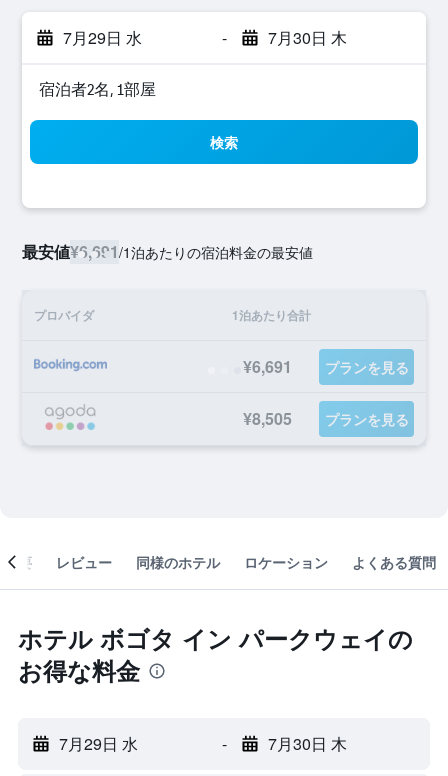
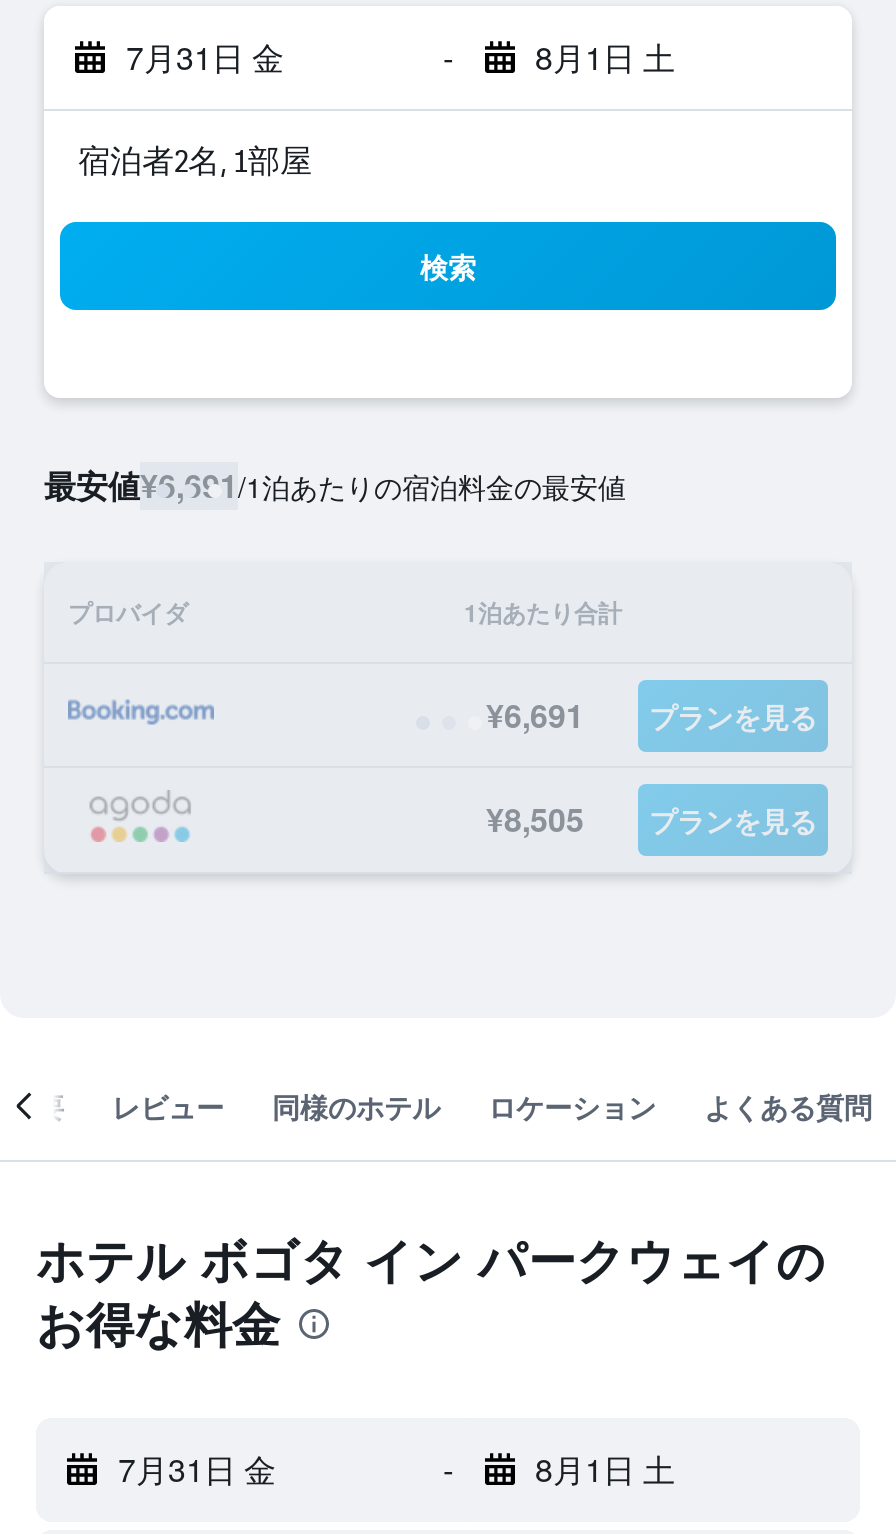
[63,26,142,49] 7月29日 水 -> [126,34,284,80] 7月31日 金
[267,26,346,49] 7月30日 木 -> [535,34,675,80] 8月1日 土
[59,732,138,755] 7月29日 水 -> [118,1446,276,1492] 7月31日 金
[267,732,346,755] 7月30日 木 -> [535,1446,675,1492] 8月1日 土

